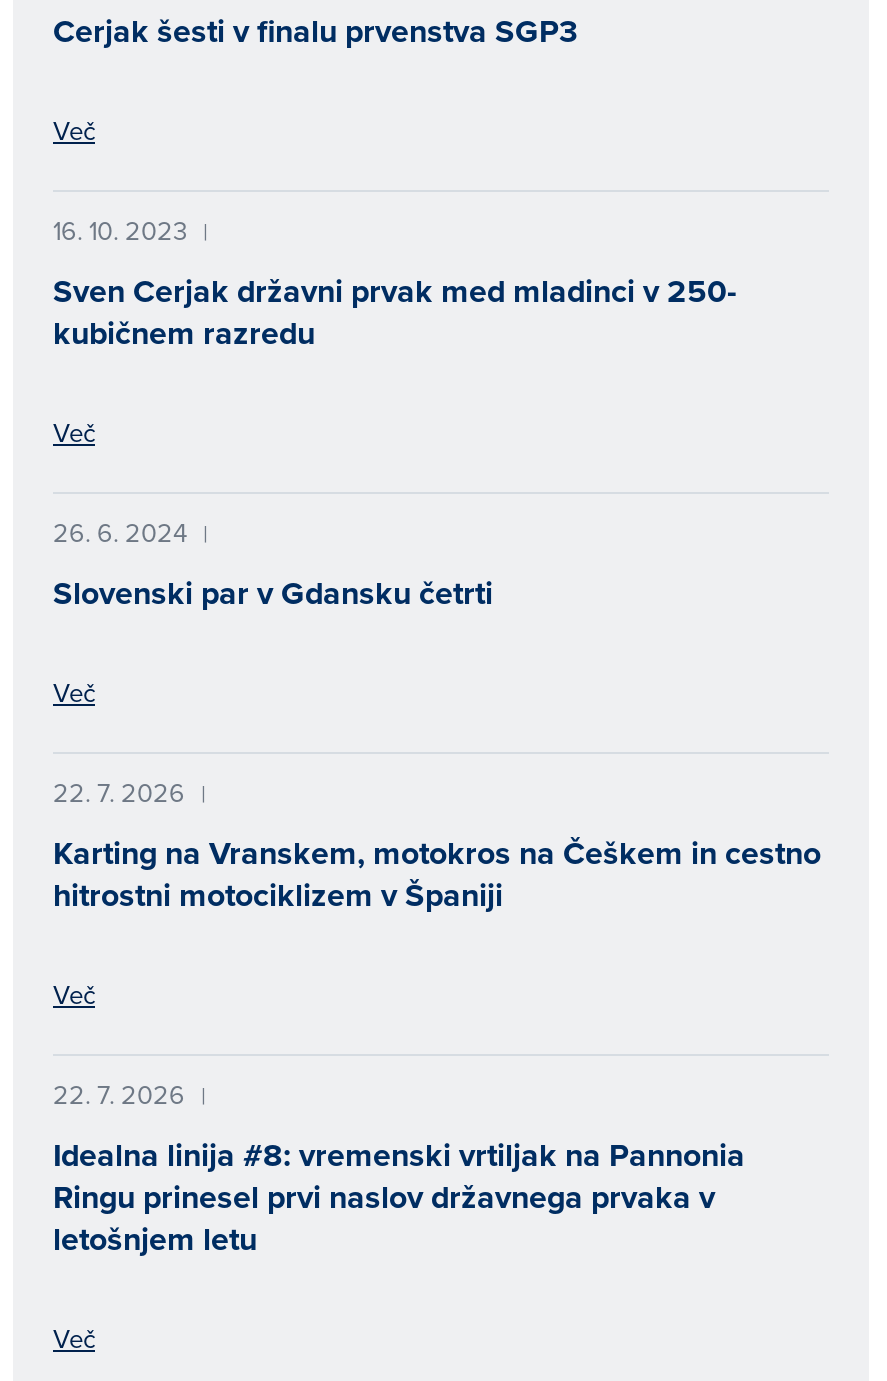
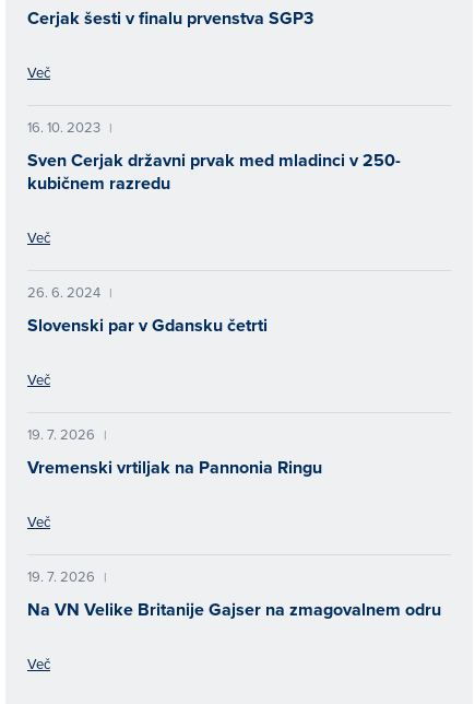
[53,775,821,919] 22. 7. 2026 | Karting na Vranskem, motokros na Češkem in cestno | hitrostni motociklizem v Španiji -> [27,425,322,480] 19. 7. 2026 | Vremenski vrtiljak na Pannonia Ringu
[53,1077,745,1263] 22. 7. 2026 | Idealna linija #8: vremenski vrtiljak na Pannonia | Ringu prinesel prvi naslov državnega prvaka v | letošnjem letu -> [27,567,441,623] 19. 7. 2026 | Na VN Velike Britanije Gajser na zmagovalnem odru

